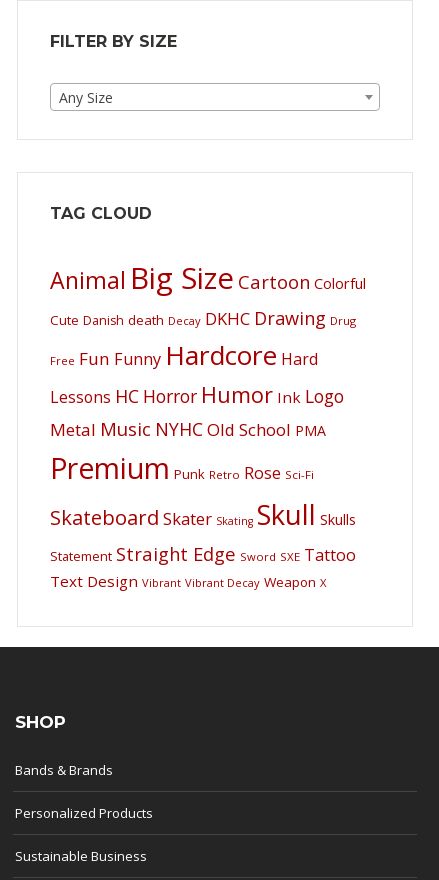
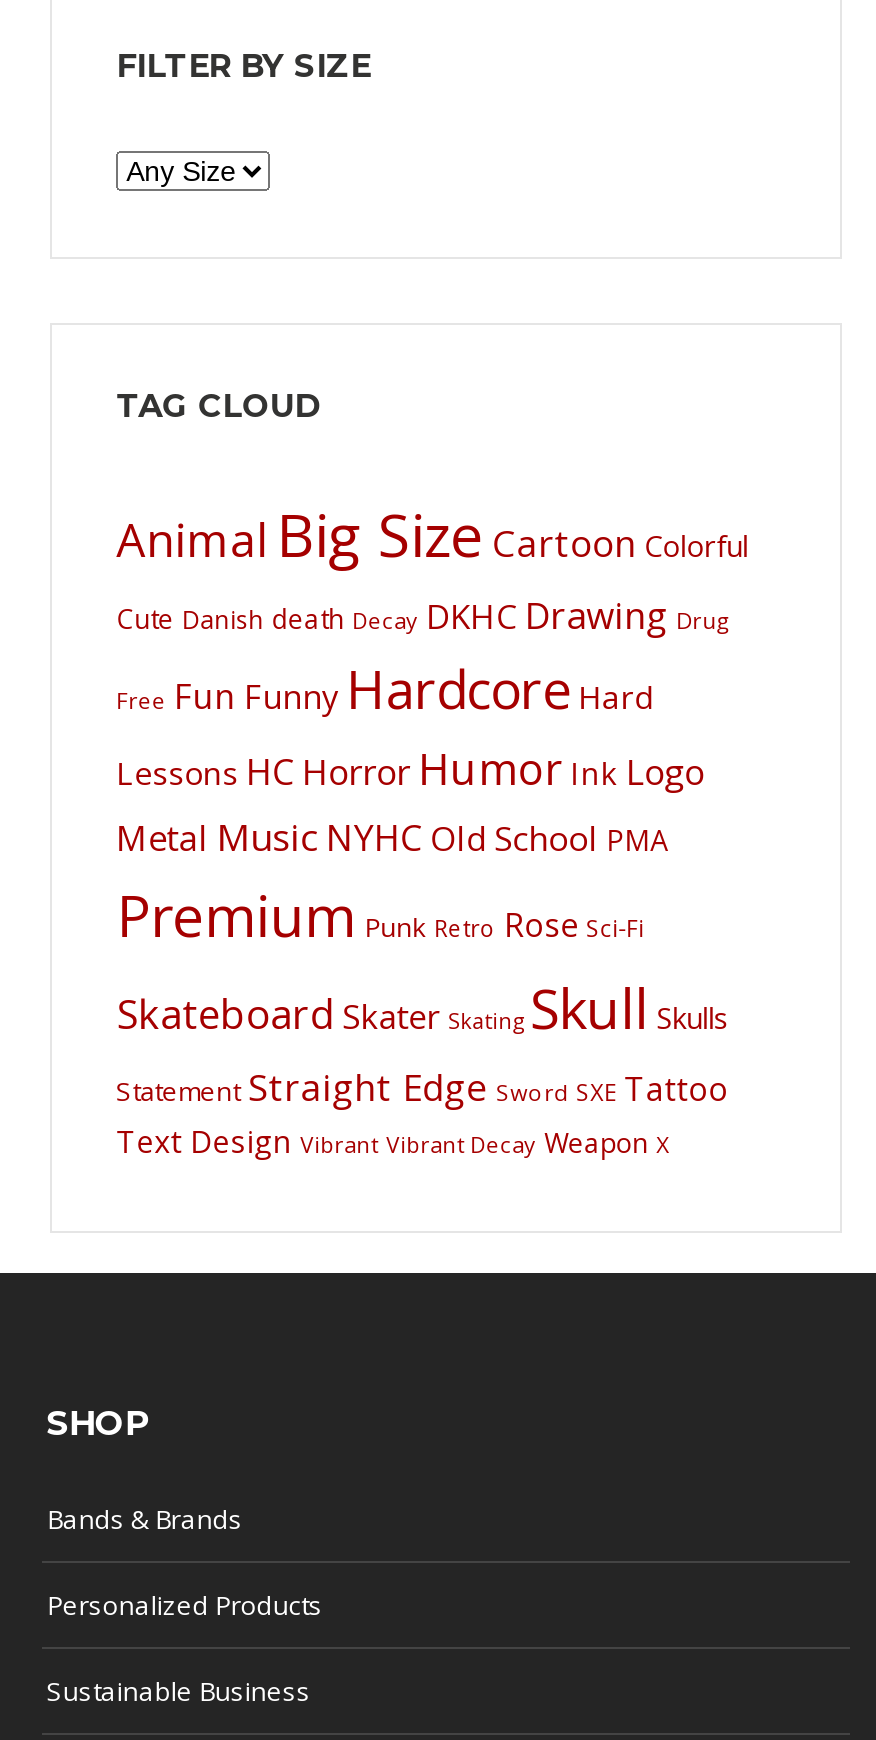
[59,88,113,107] Any Size -> none

